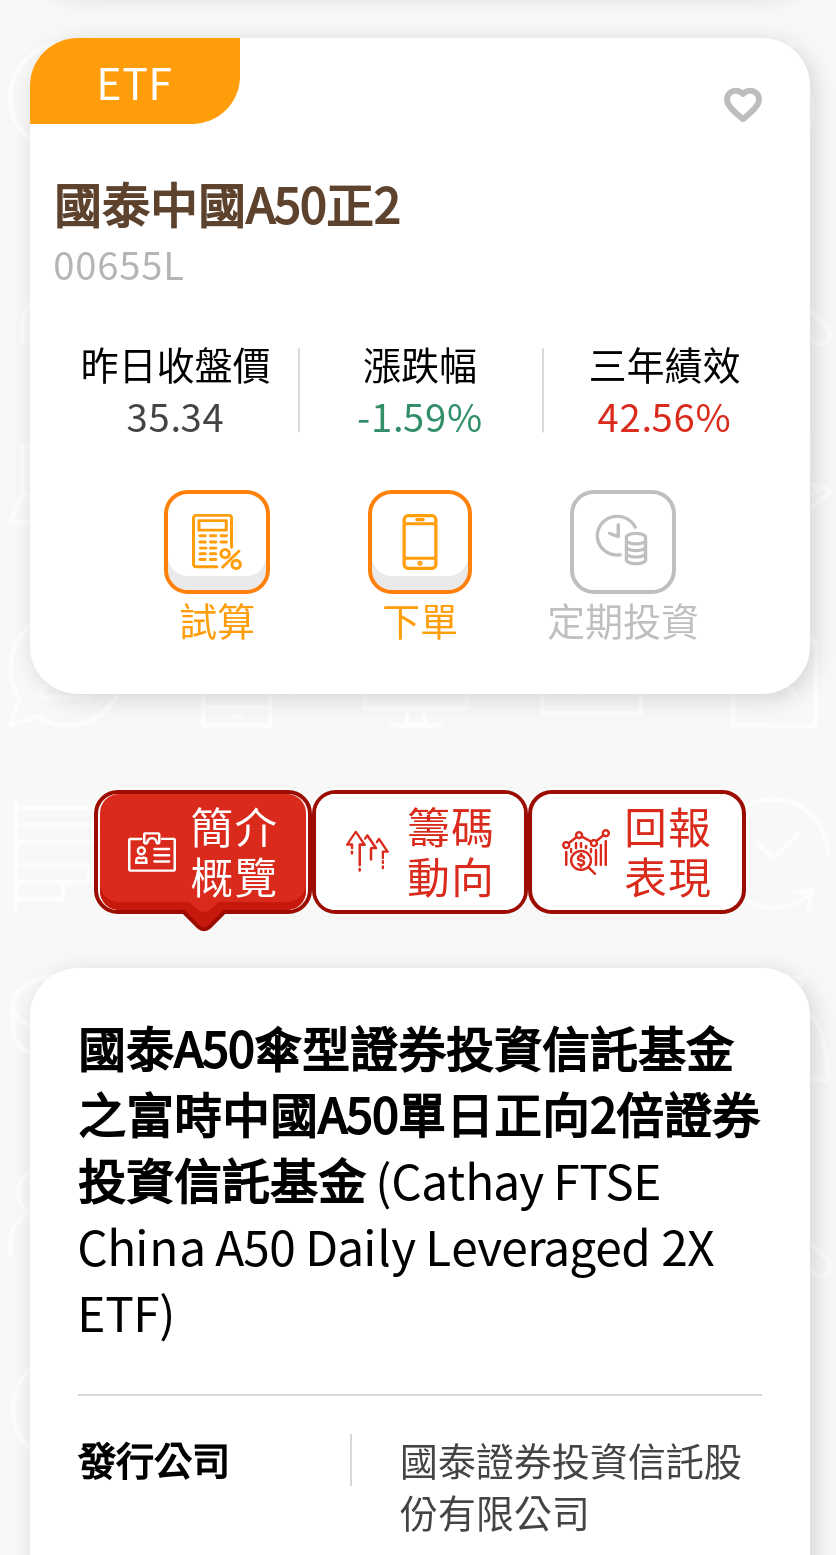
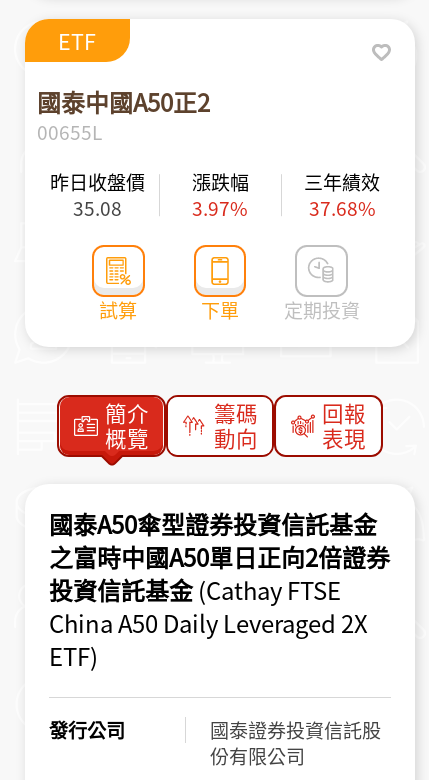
[126,388,224,444] 35.34 -> [73,194,122,222] 35.08
[357,388,483,444] -1.59% -> [192,194,248,222] 3.97%
[598,388,732,444] 42.56% -> [309,194,376,222] 37.68%

